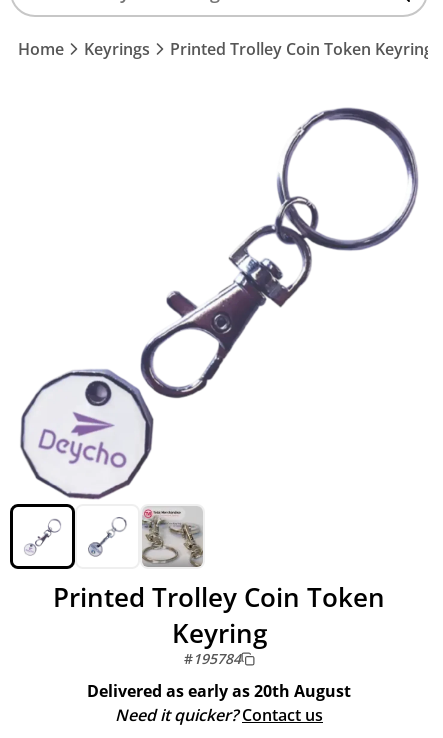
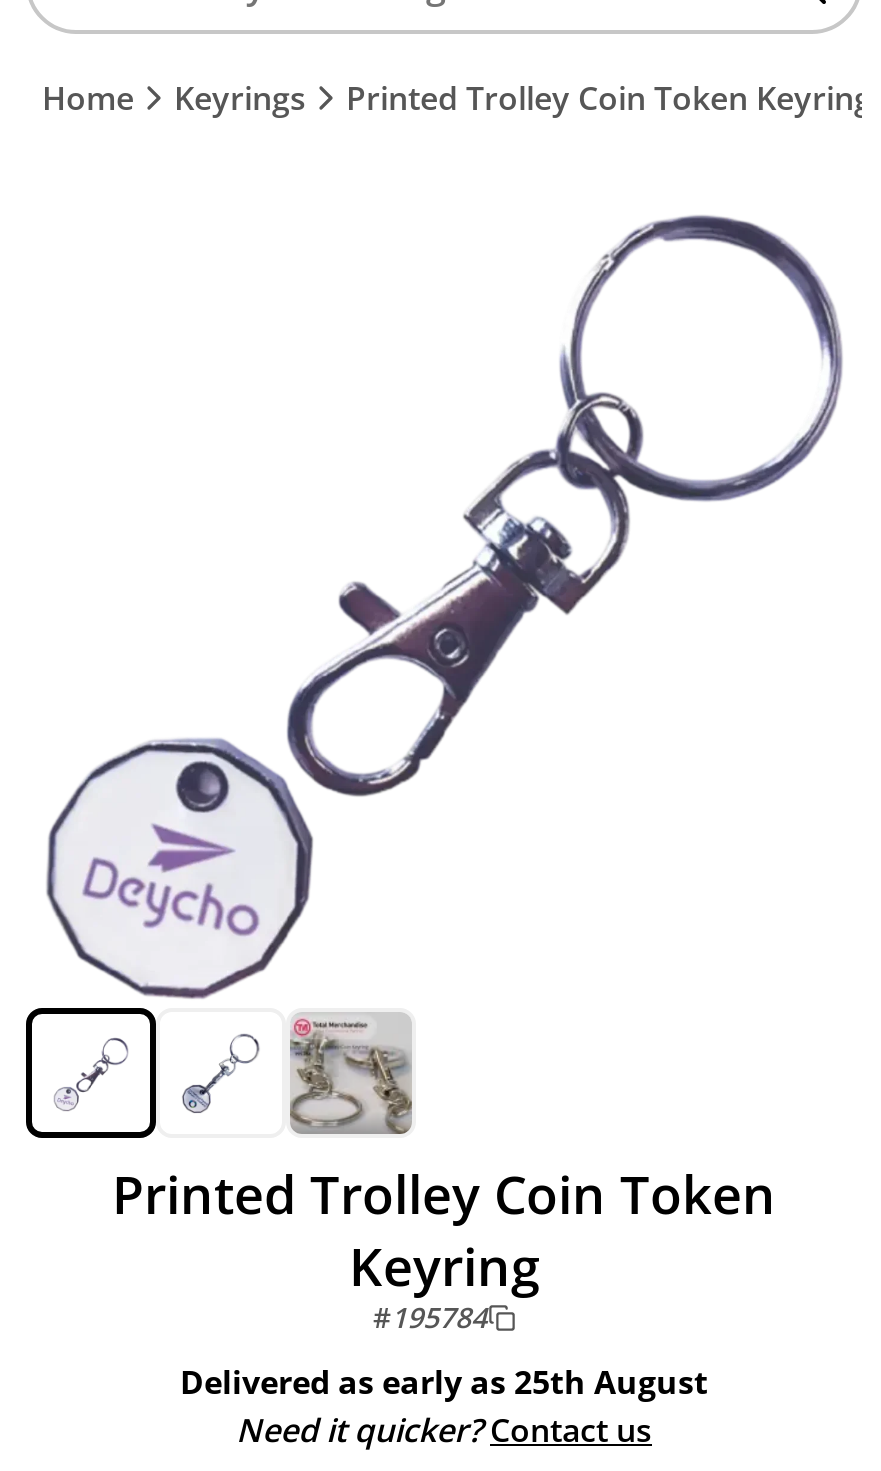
[87,680,351,702] Delivered as early as 20th August -> [180,1360,708,1404] Delivered as early as 25th August

